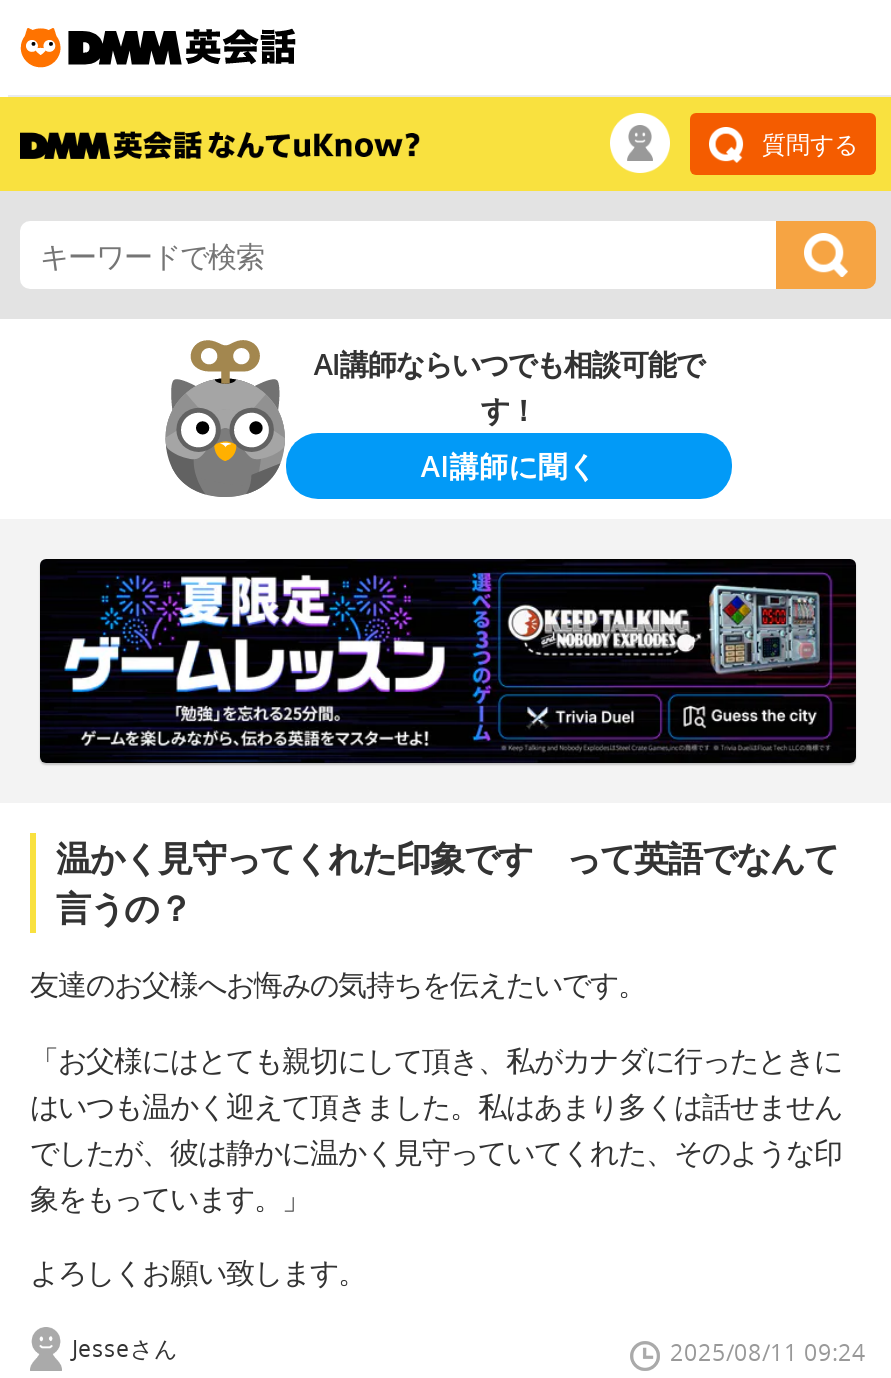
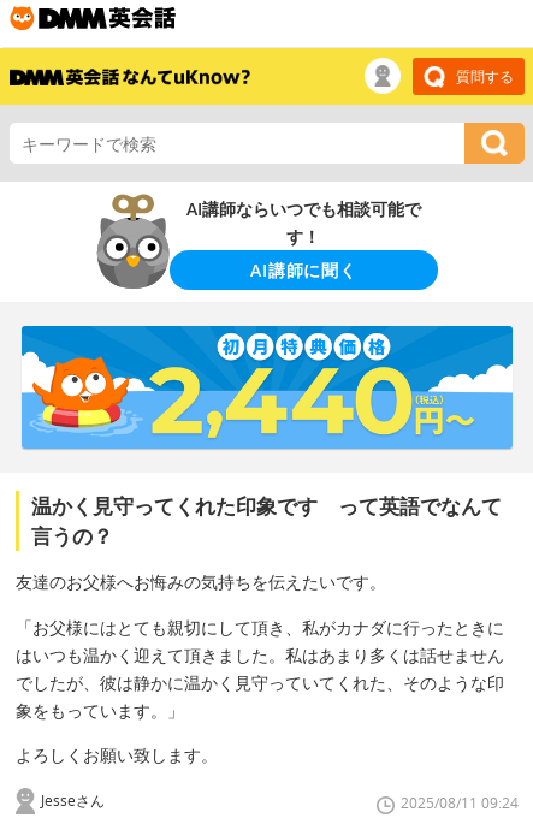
[38,557,858,765] [image] -> [20,325,514,450] [image]

